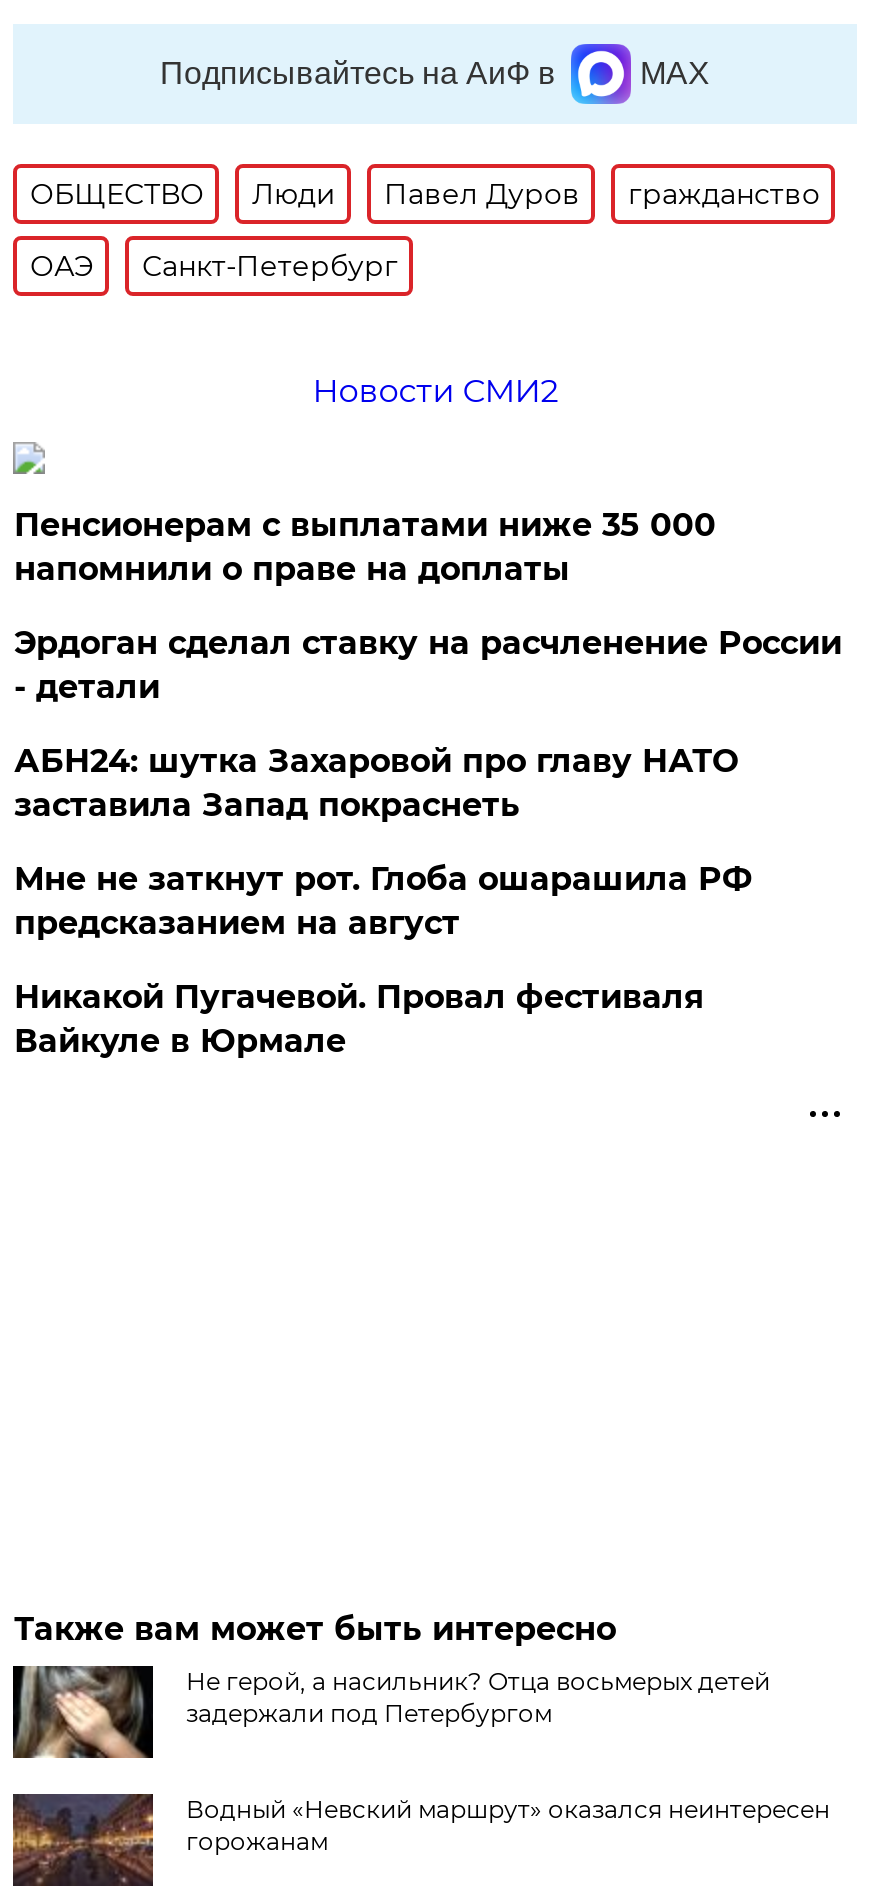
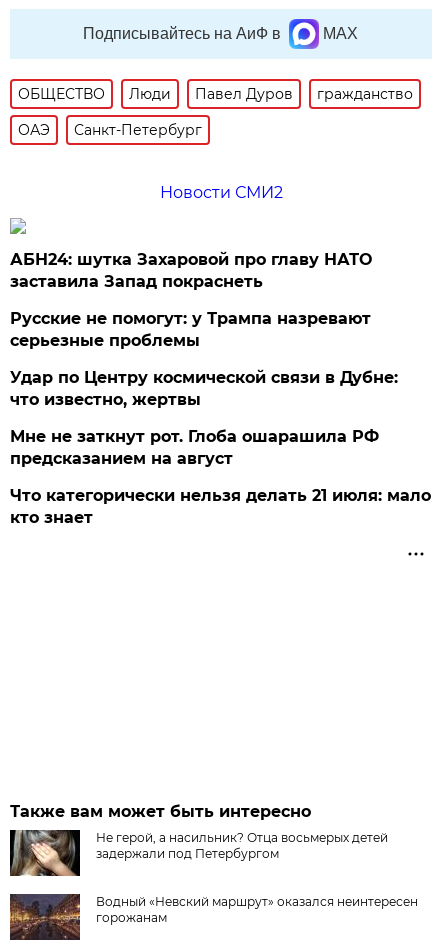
[14,506,842,706] Пенсионерам с выплатами ниже 35 000 | напомнили о праве на доплаты | Эрдоган сделал ставку на расчленение России | - детали -> none
moved [14,742,738,824] -> [10,250,372,291]: АБН24: шутка Захаровой про главу НАТО | заставила Запад покраснеть
none -> [10,309,398,409] Русские не помогут: у Трампа назревают | серьезные проблемы | Удар по Центру космической связи в Дубне: | что известно, жертвы
[14,978,704,1060] Никакой Пугачевой. Провал фестиваля | Вайкуле в Юрмале -> [10,486,431,527] Что категорически нельзя делать 21 июля: мало | кто знает

